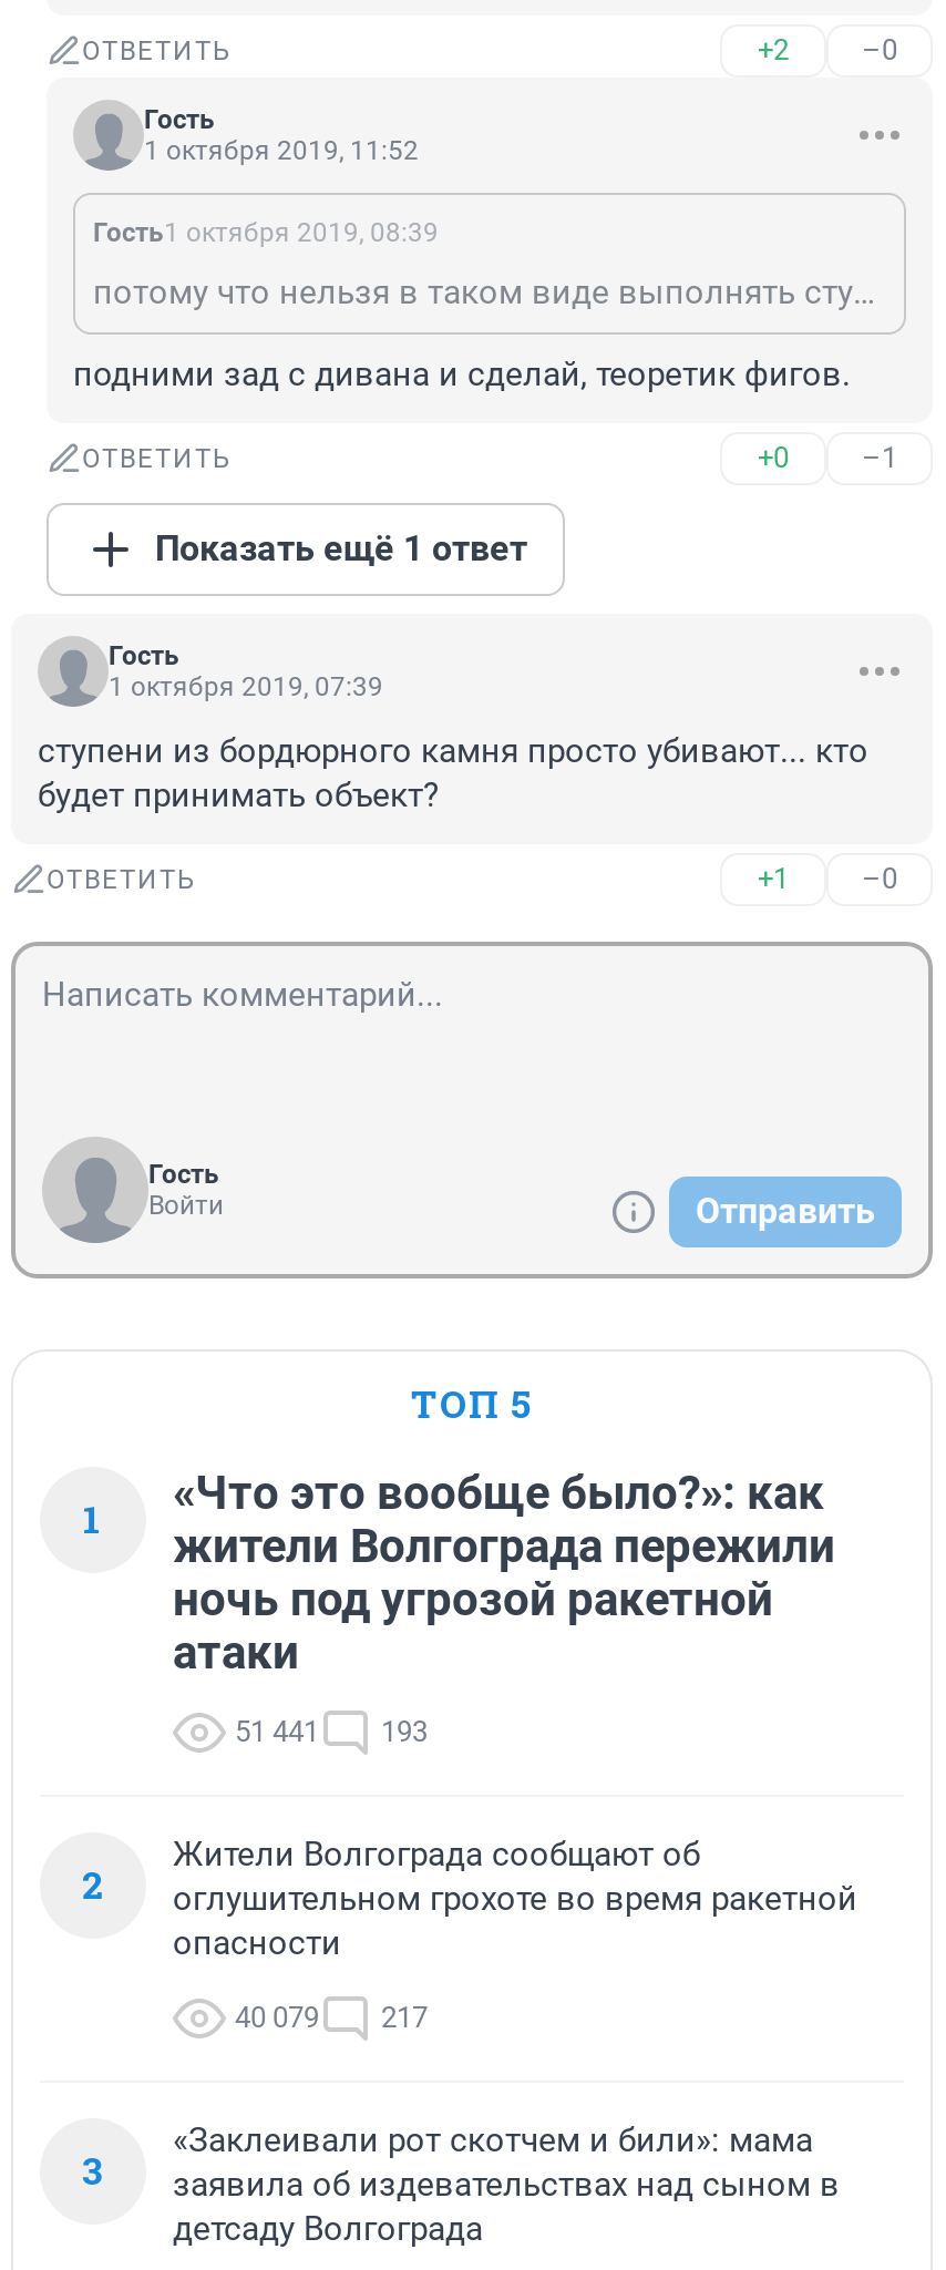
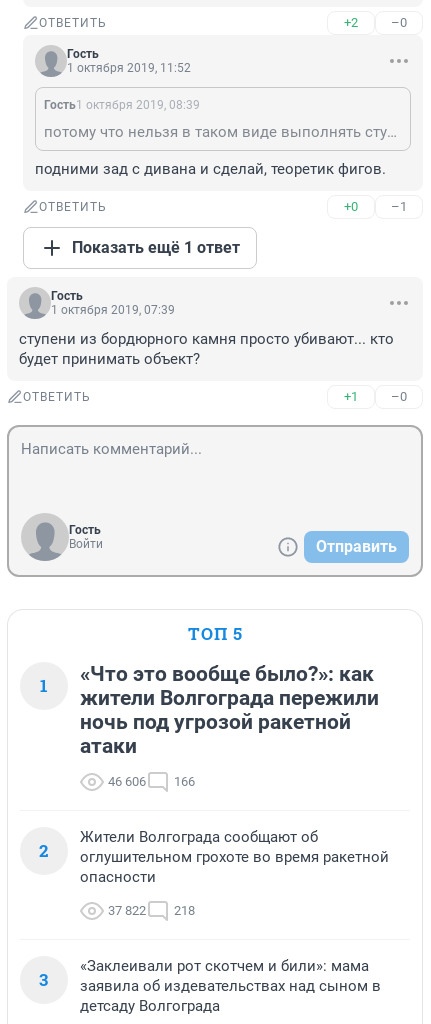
[235,1715,319,1748] 51 441 -> [108,774,146,789] 46 606
[381,1715,428,1748] 193 -> [174,774,195,789] 166
[235,2001,319,2034] 40 079 -> [108,903,146,918] 37 822
[381,2001,428,2034] 217 -> [174,903,195,918] 218

